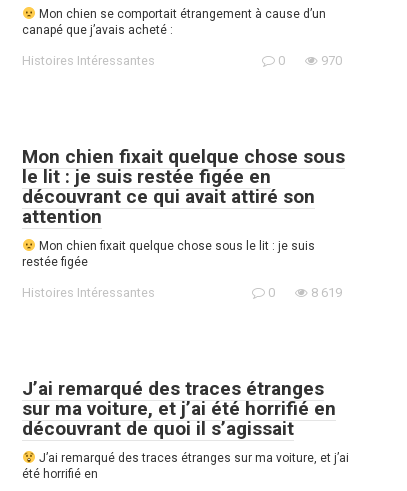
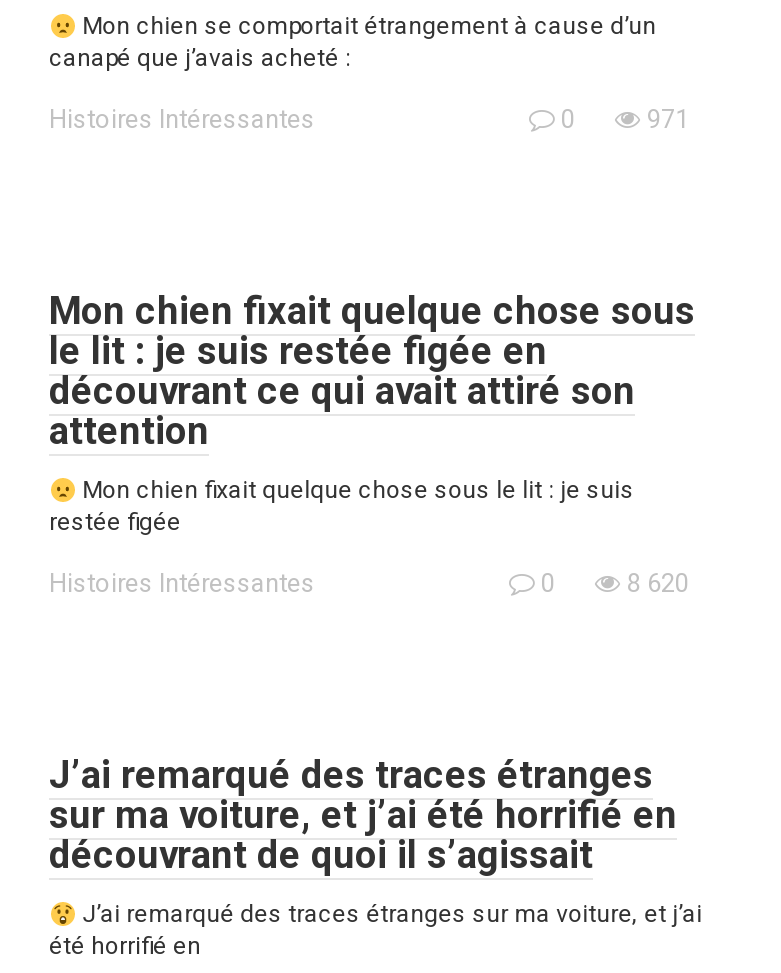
[318,53,342,68] 970 -> [641,105,689,135] 971
[308,285,342,300] 8 619 -> [621,569,689,599] 8 620

